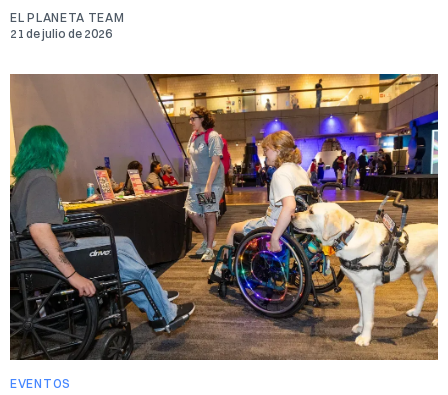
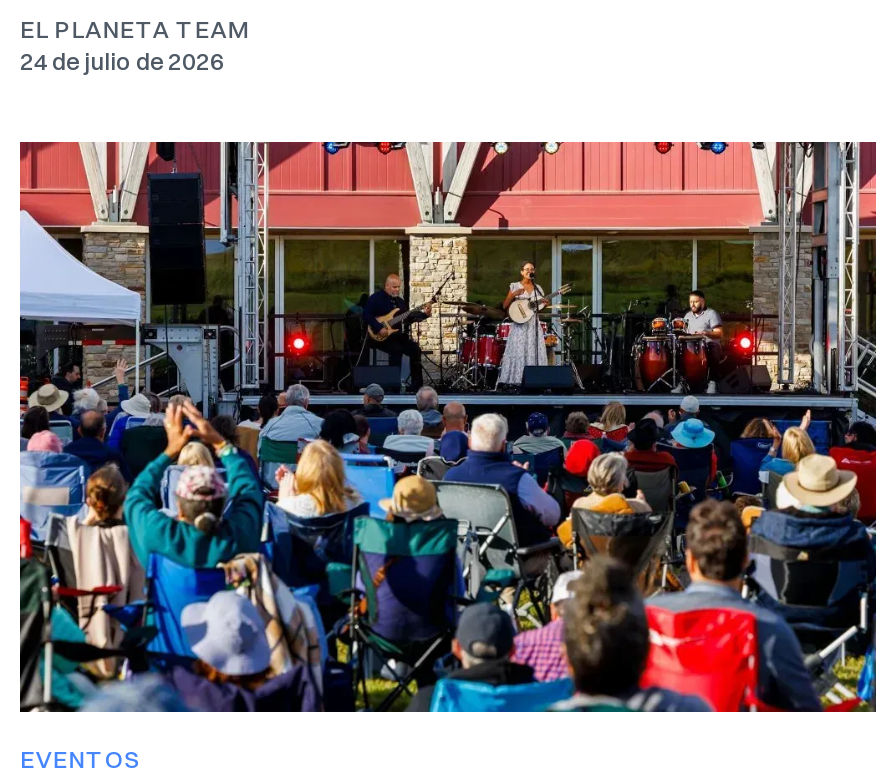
[10,26,112,41] 21 de julio de 2026 -> [20,46,224,76] 24 de julio de 2026
[9,73,439,361] [image] -> [18,139,878,715] [image]

